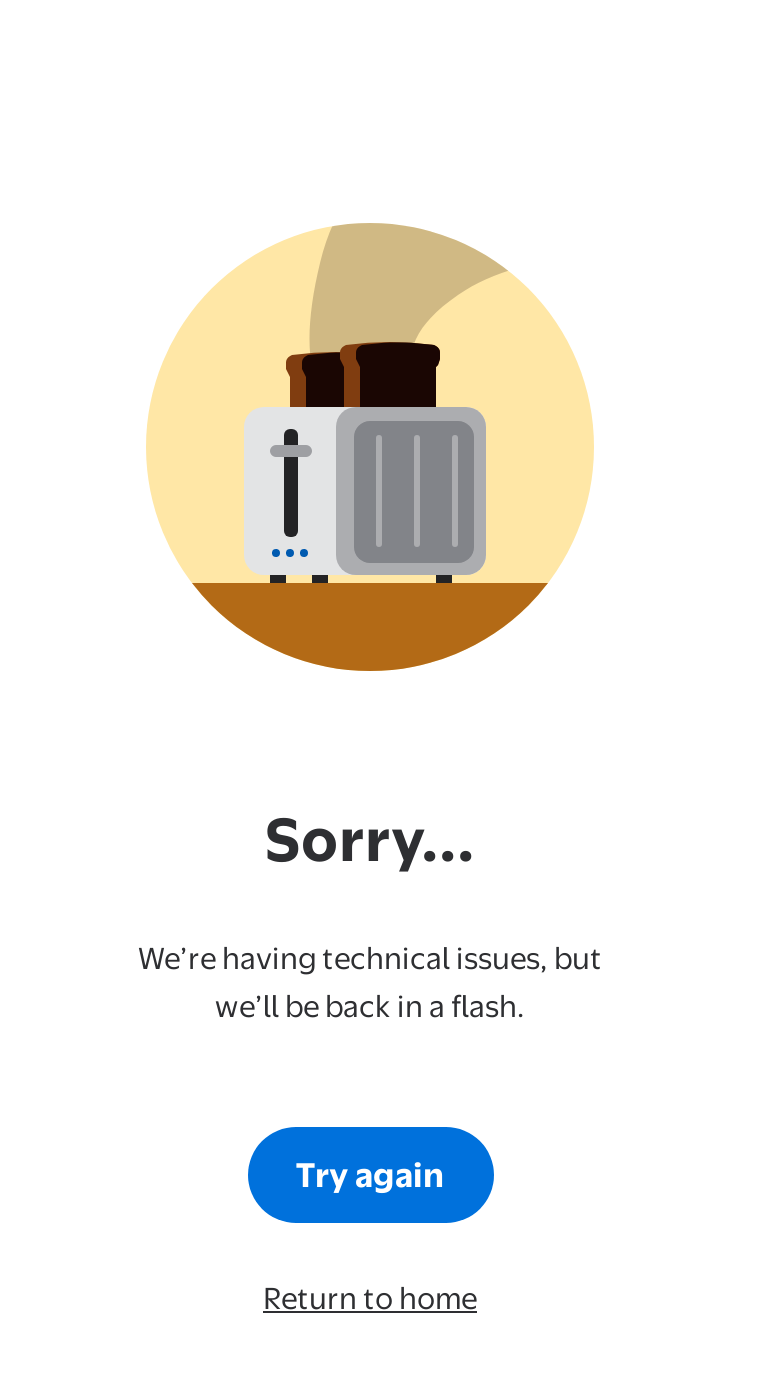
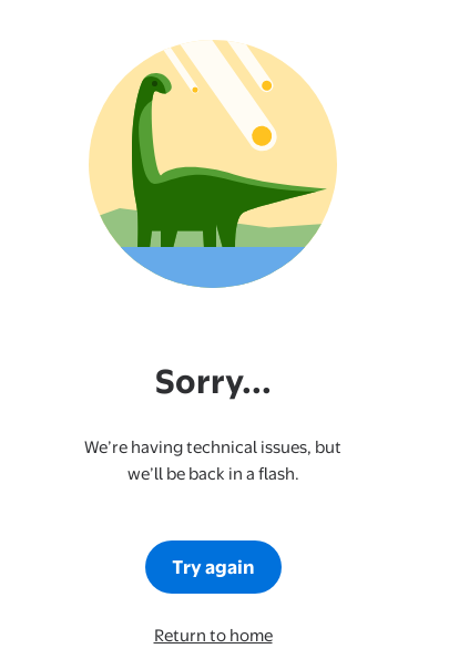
[168,223,568,673] [image] -> [100,41,326,289] [image]

